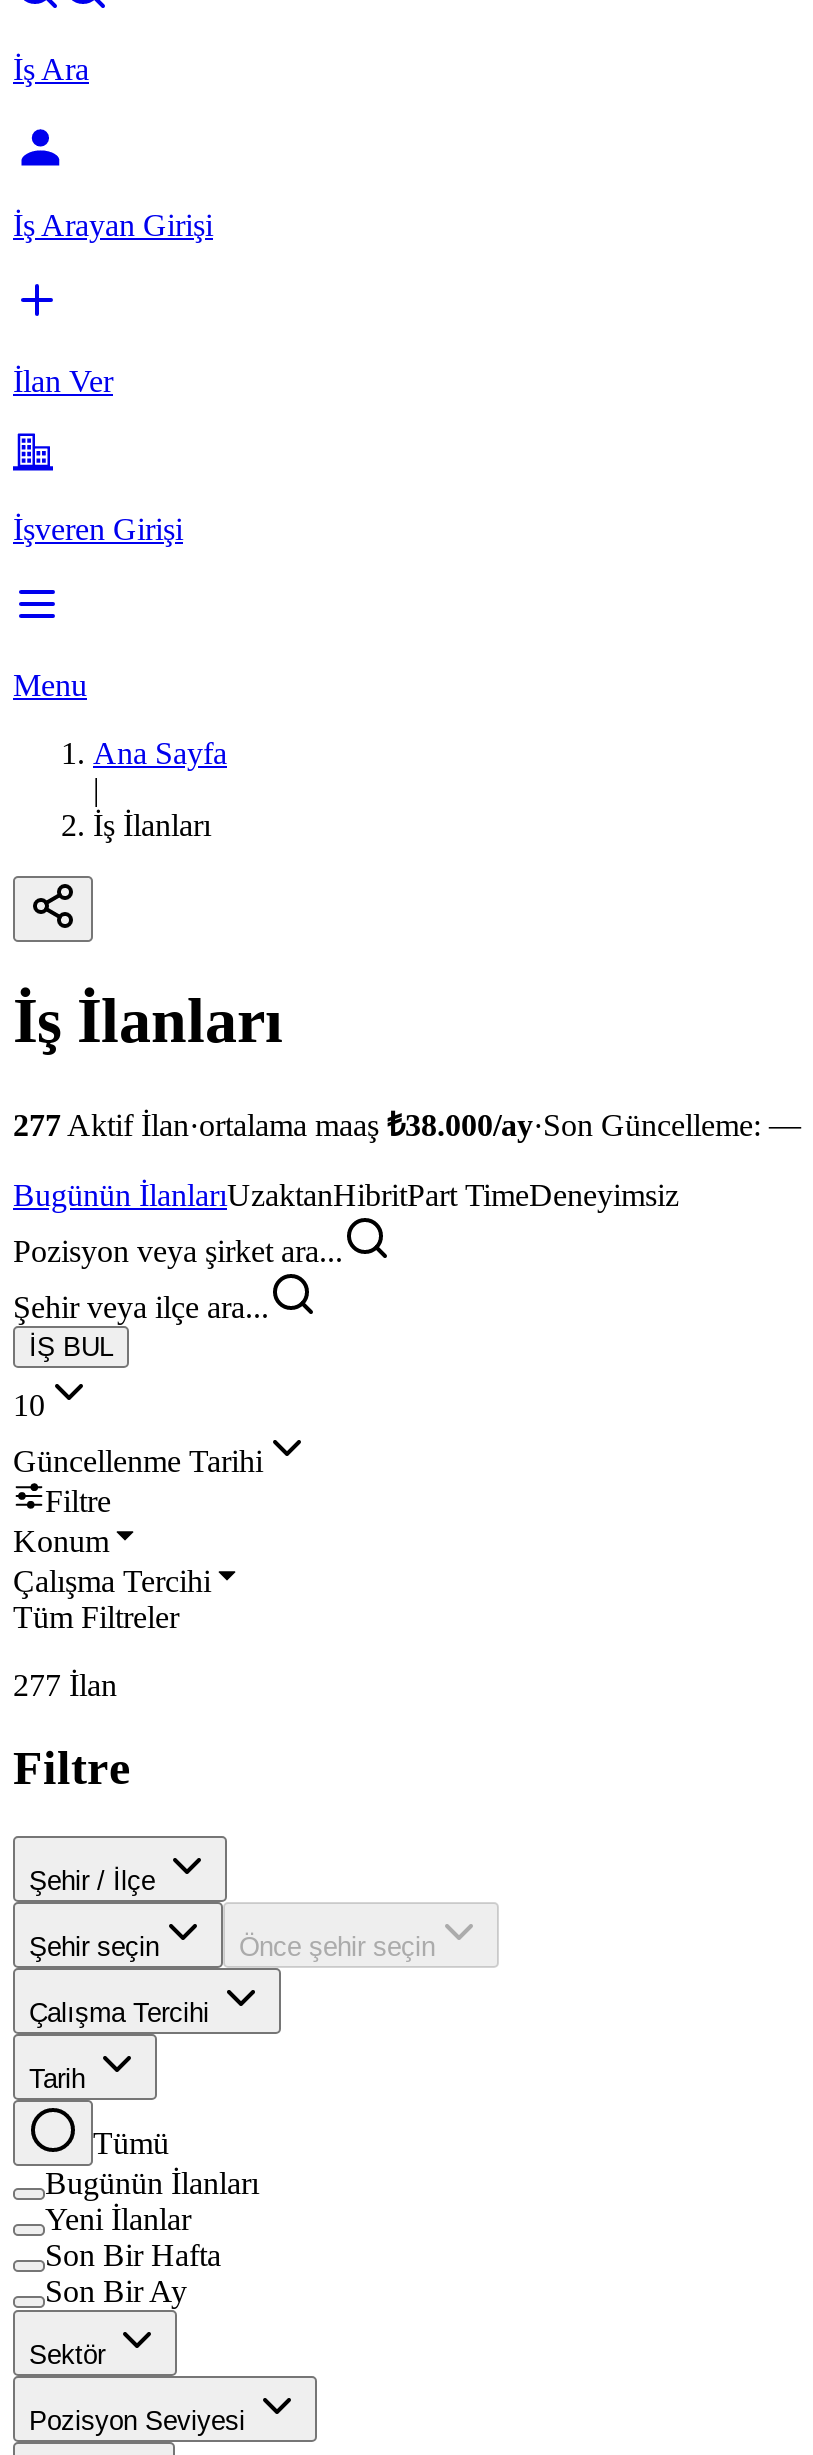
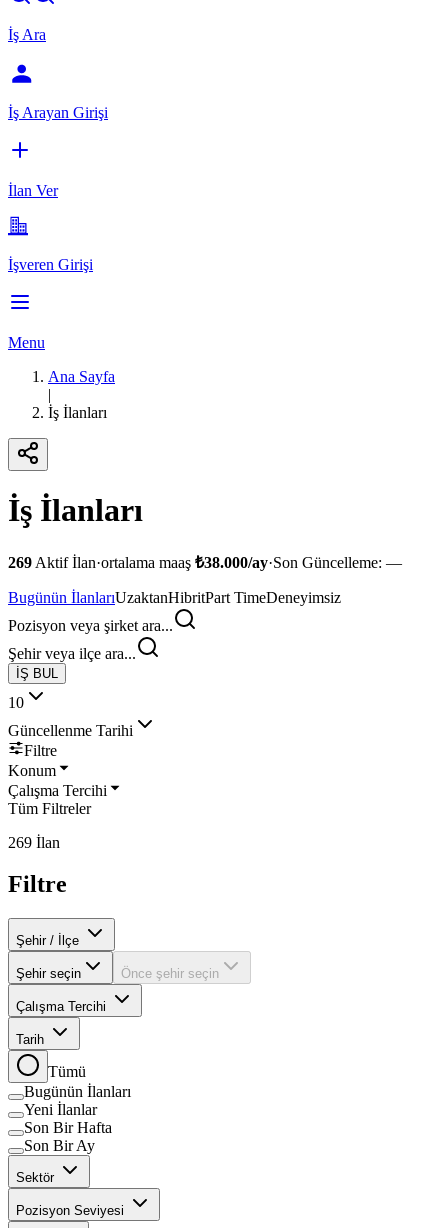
[13,1107,801,1141] 277 Aktif İlan·ortalama maaş ₺38.000/ay·Son Güncelleme: — -> [8,553,402,570] 269 Aktif İlan·ortalama maaş ₺38.000/ay·Son Güncelleme: —
[13,1667,117,1701] 277 İlan -> [8,833,60,850] 269 İlan

